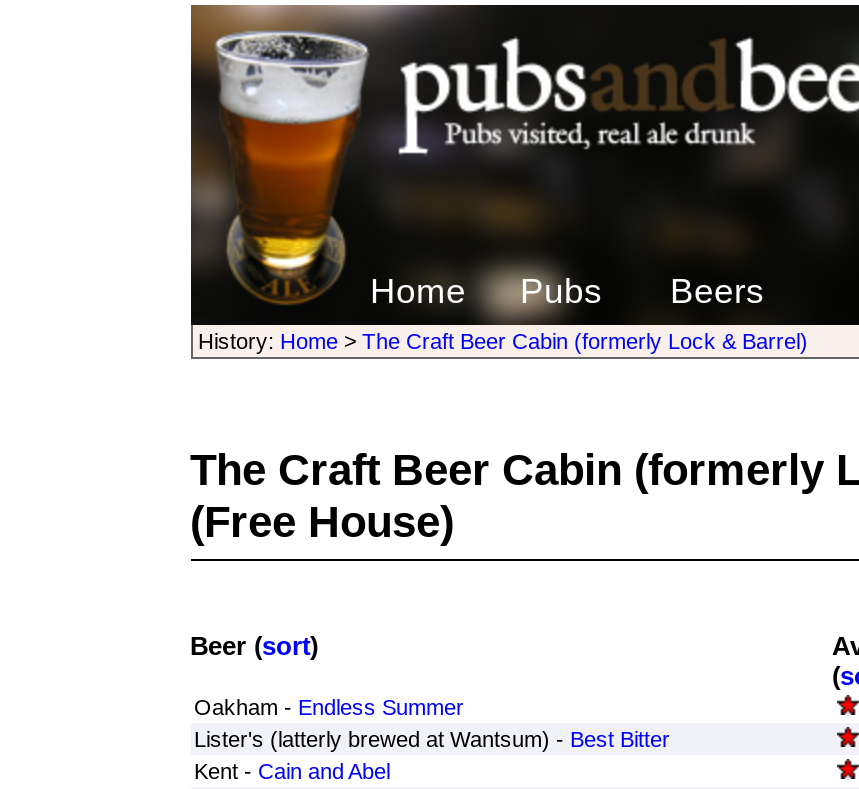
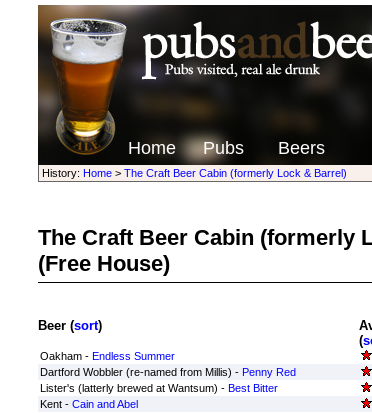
none -> [39,366,295,378] Dartford Wobbler (re-named from Millis) - Penny Red

